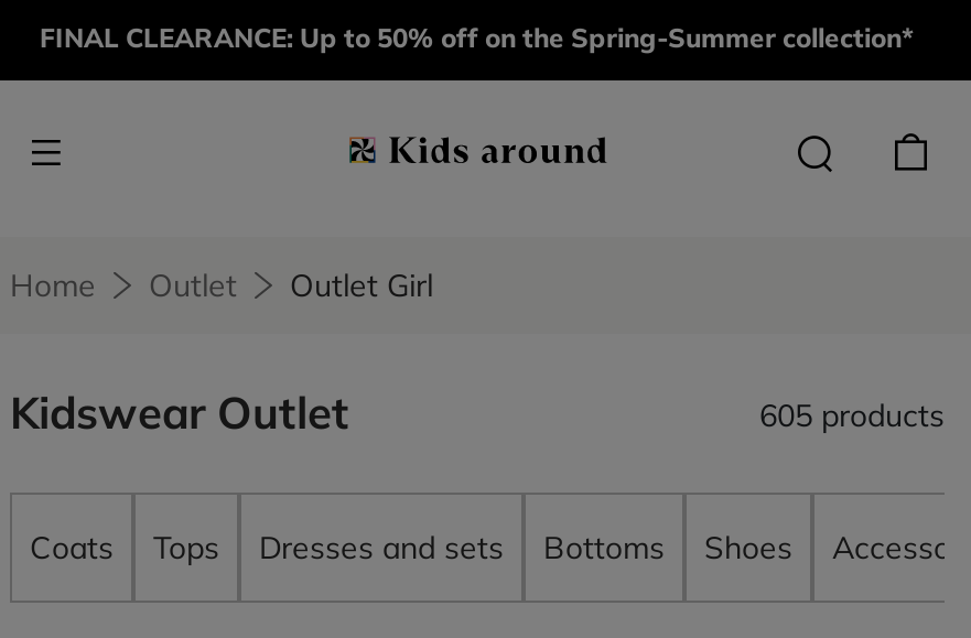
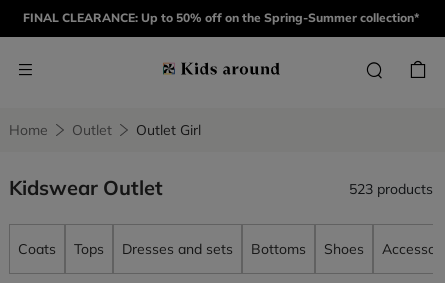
[759,396,945,435] 605 products -> [349,180,433,198] 523 products

